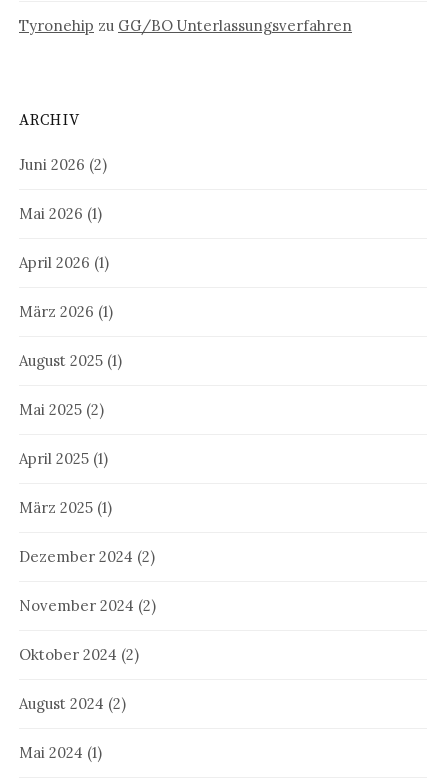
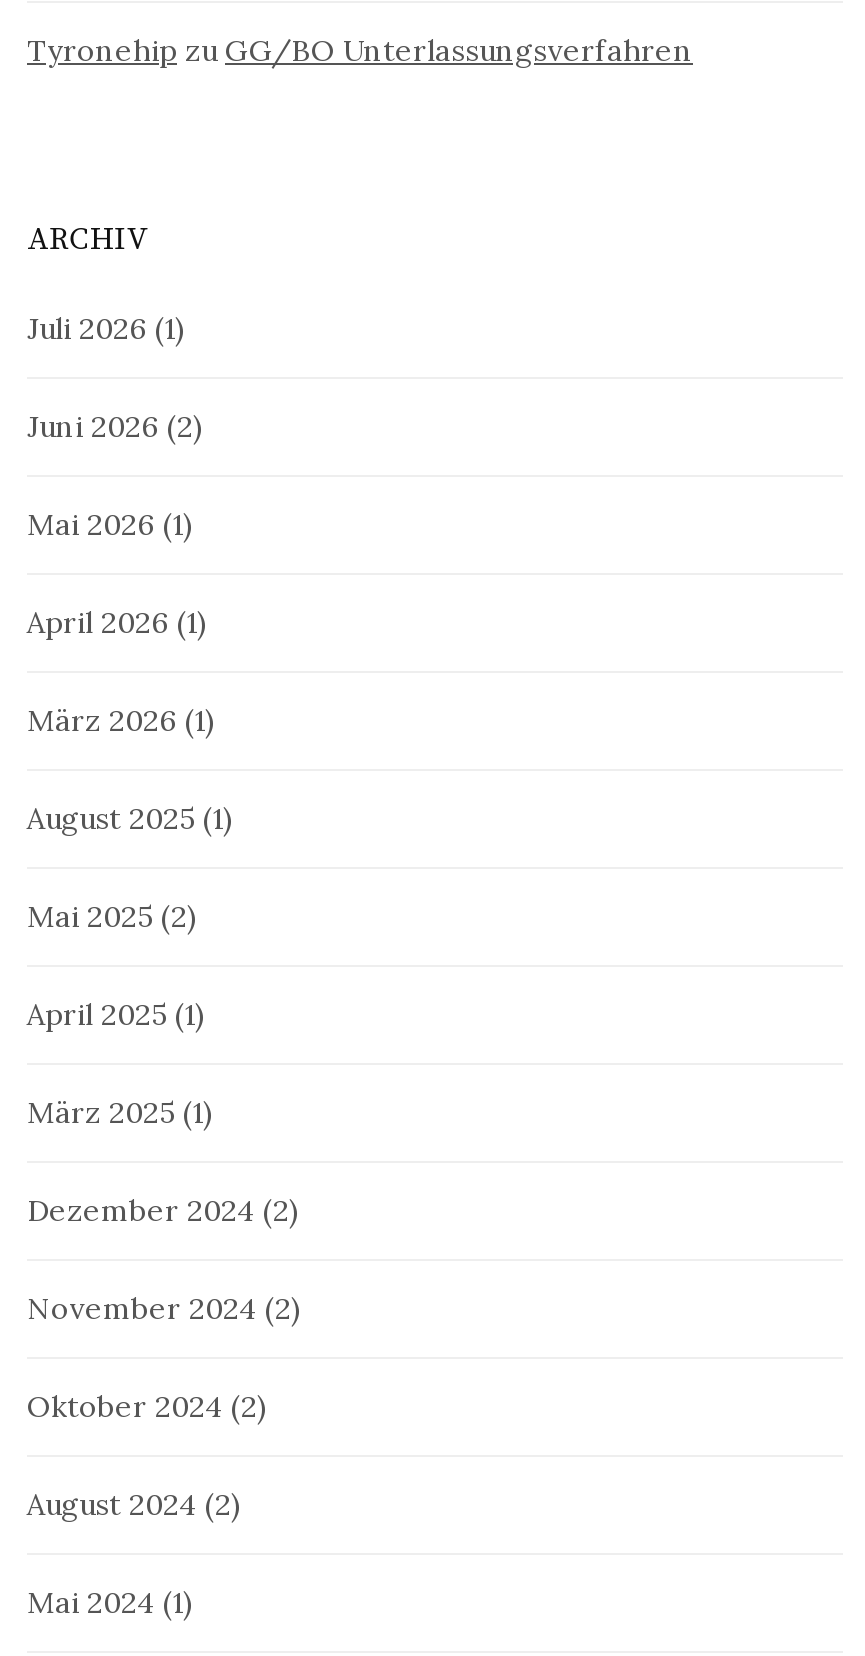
none -> [27,309,185,347] Juli 2026 (1)

